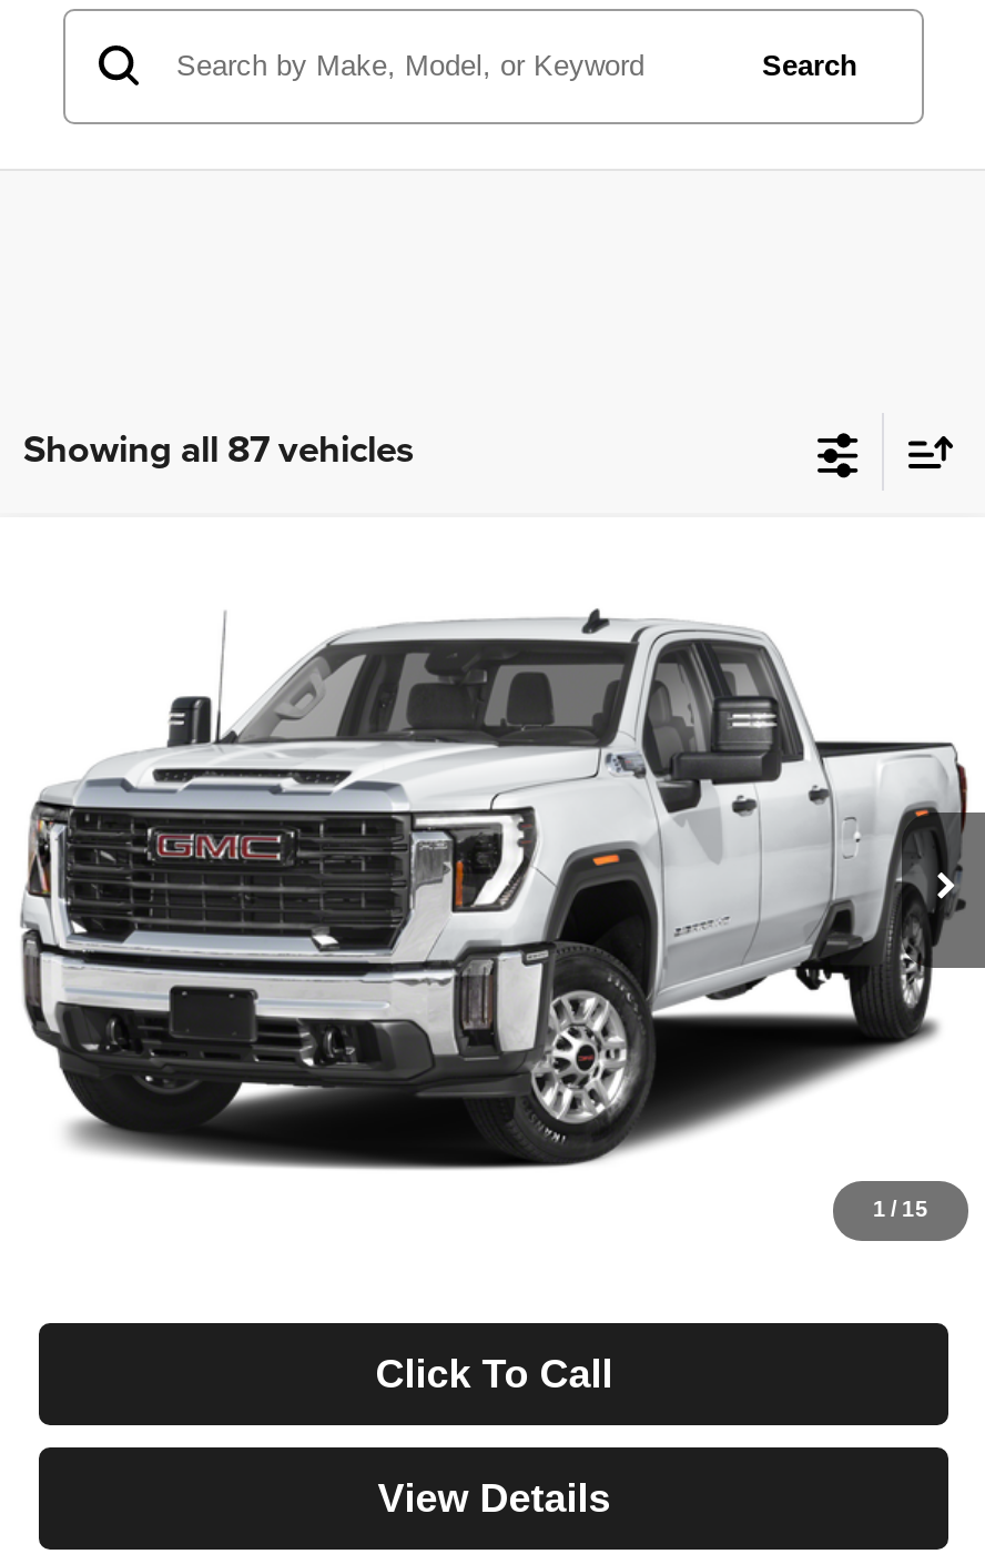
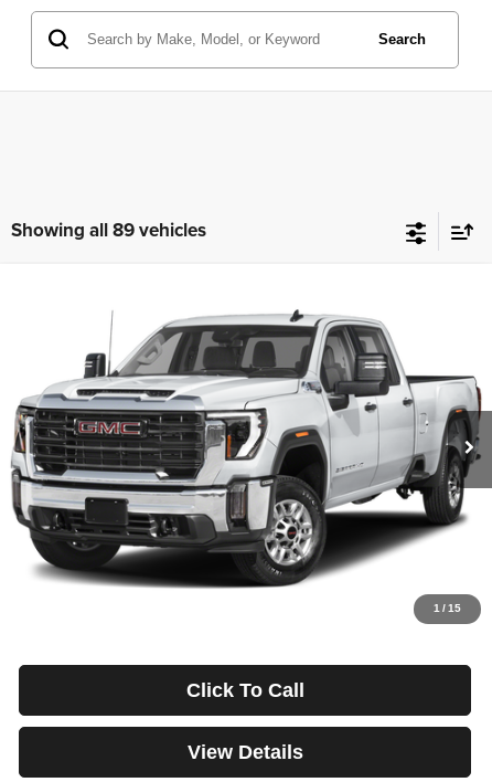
[23,422,414,476] Showing all 87 vehicles -> [11,217,206,243] Showing all 89 vehicles

